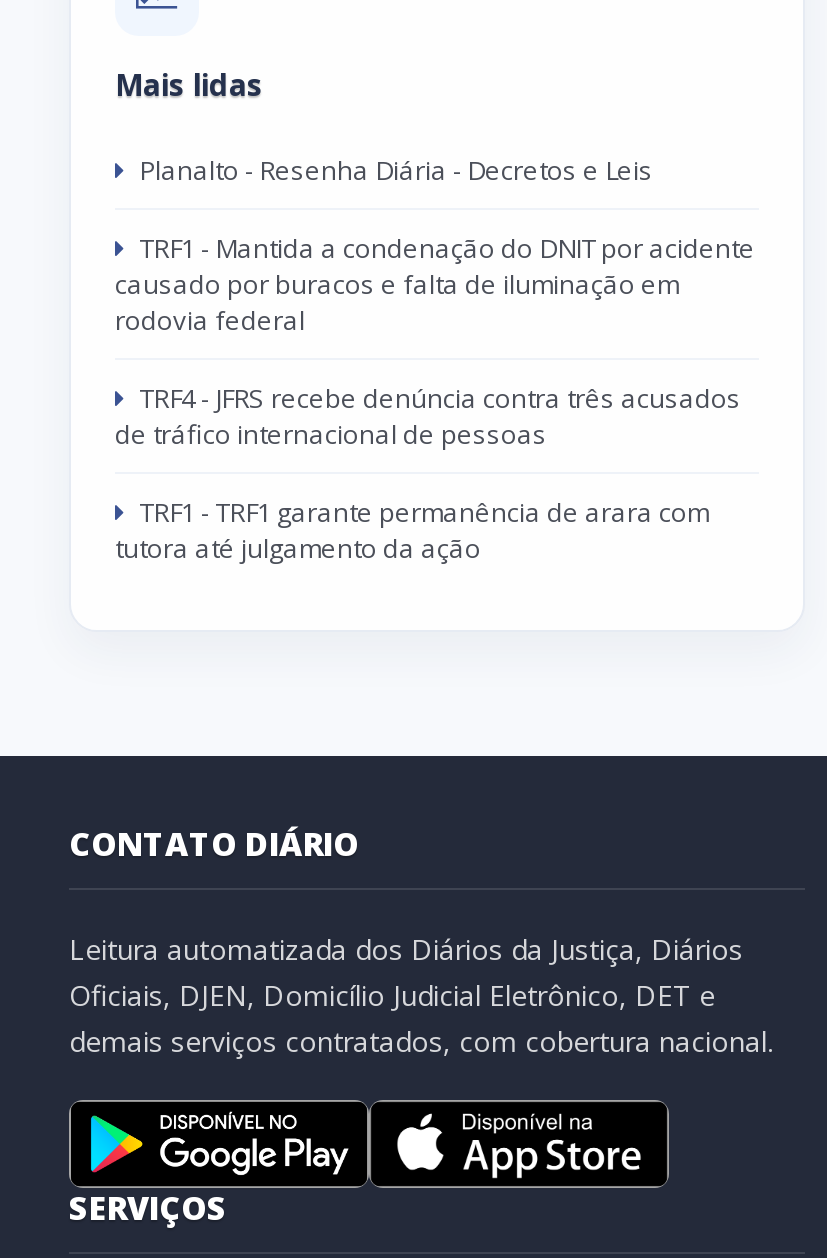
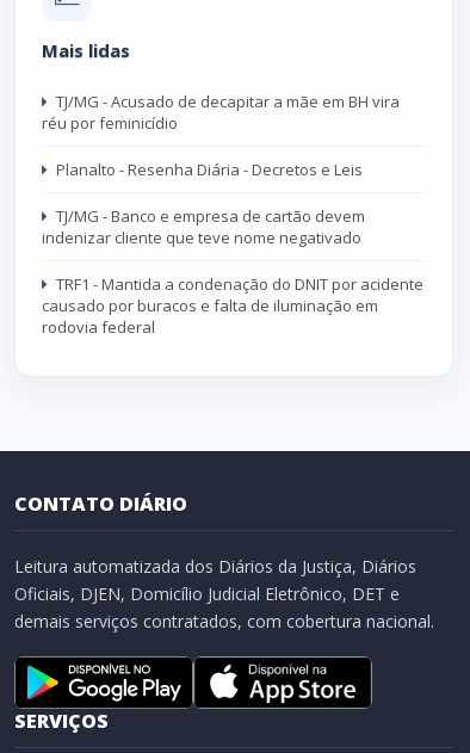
none -> [42,91,400,134] TJ/MG - Acusado de decapitar a mãe em BH vira | réu por feminicídio
moved [133,152,653,188] -> [52,159,363,180]: Planalto - Resenha Diária - Decretos e Leis
none -> [42,205,365,248] TJ/MG - Banco e empresa de cartão devem | indenizar cliente que teve nome negativado
moved [115,230,755,338] -> [42,273,423,338]: TRF1 - Mantida a condenação do DNIT por acidente | causado por buracos e falta de iluminação em | rodovia federal
[115,380,741,566] TRF4 - JFRS recebe denúncia contra três acusados | de tráfico internacional de pessoas | TRF1 - TRF1 garante permanência de arara com | tutora até julgamento da ação -> none

